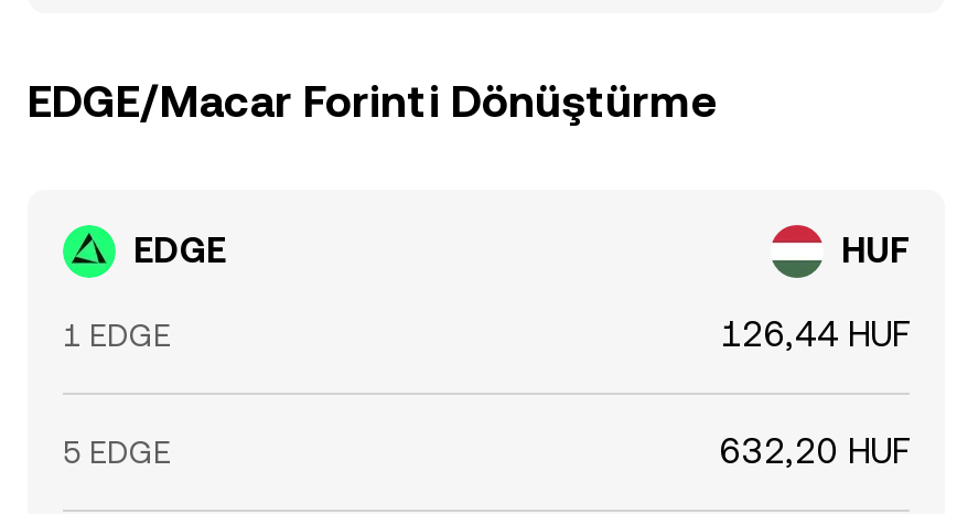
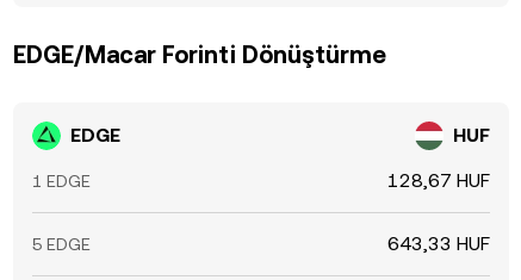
[720,313,910,355] 126,44 HUF -> [387,169,490,192] 128,67 HUF
[720,430,910,472] 632,20 HUF -> [387,232,490,255] 643,33 HUF

